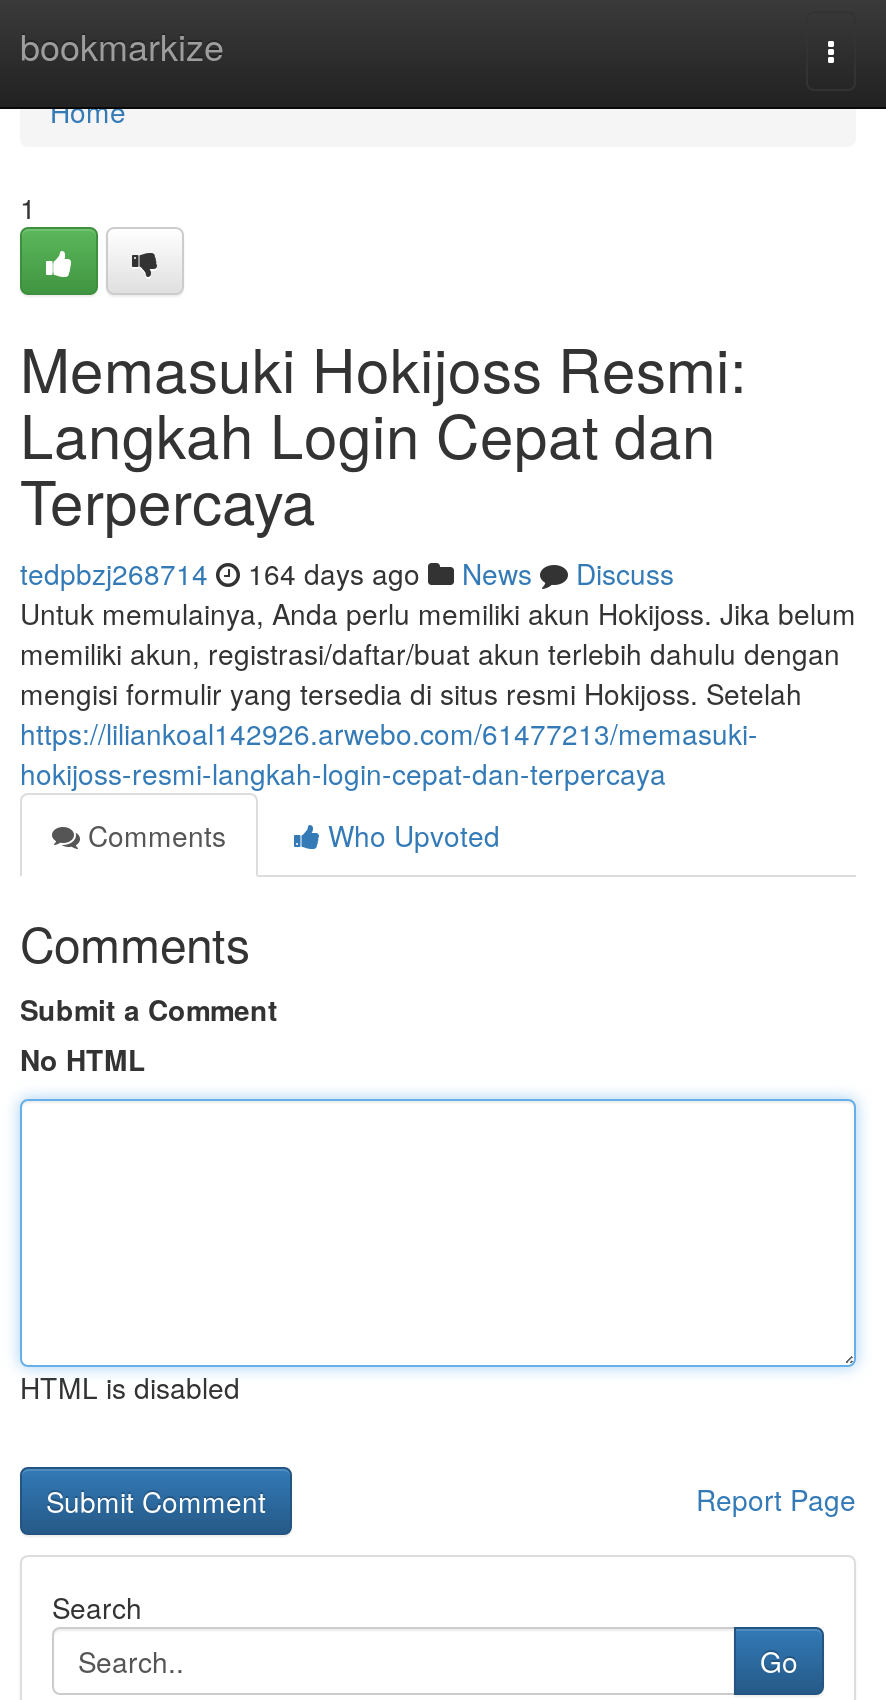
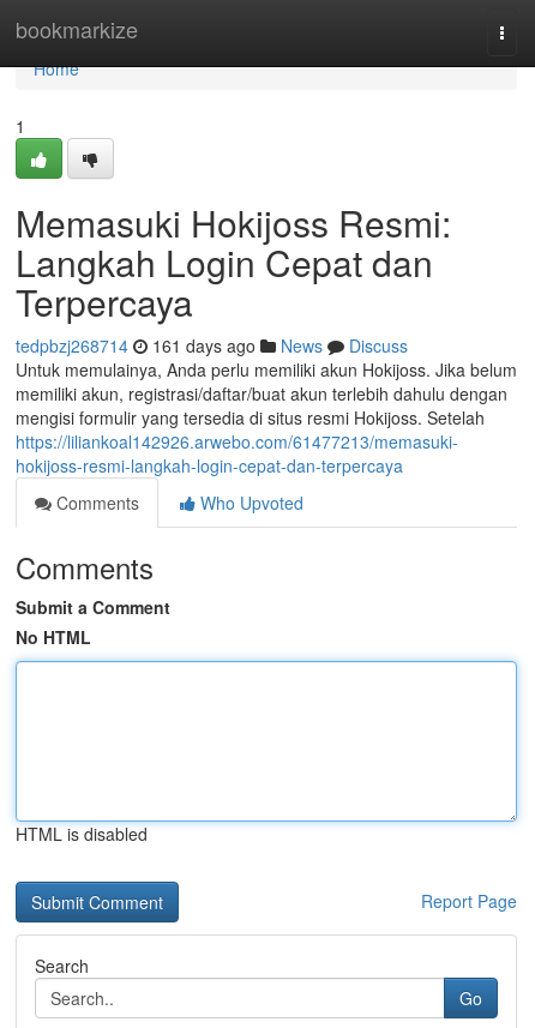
[20,553,674,593] tedpbzj268714 164 days ago News Discuss -> [16,333,408,357] tedpbzj268714 161 days ago News Discuss

